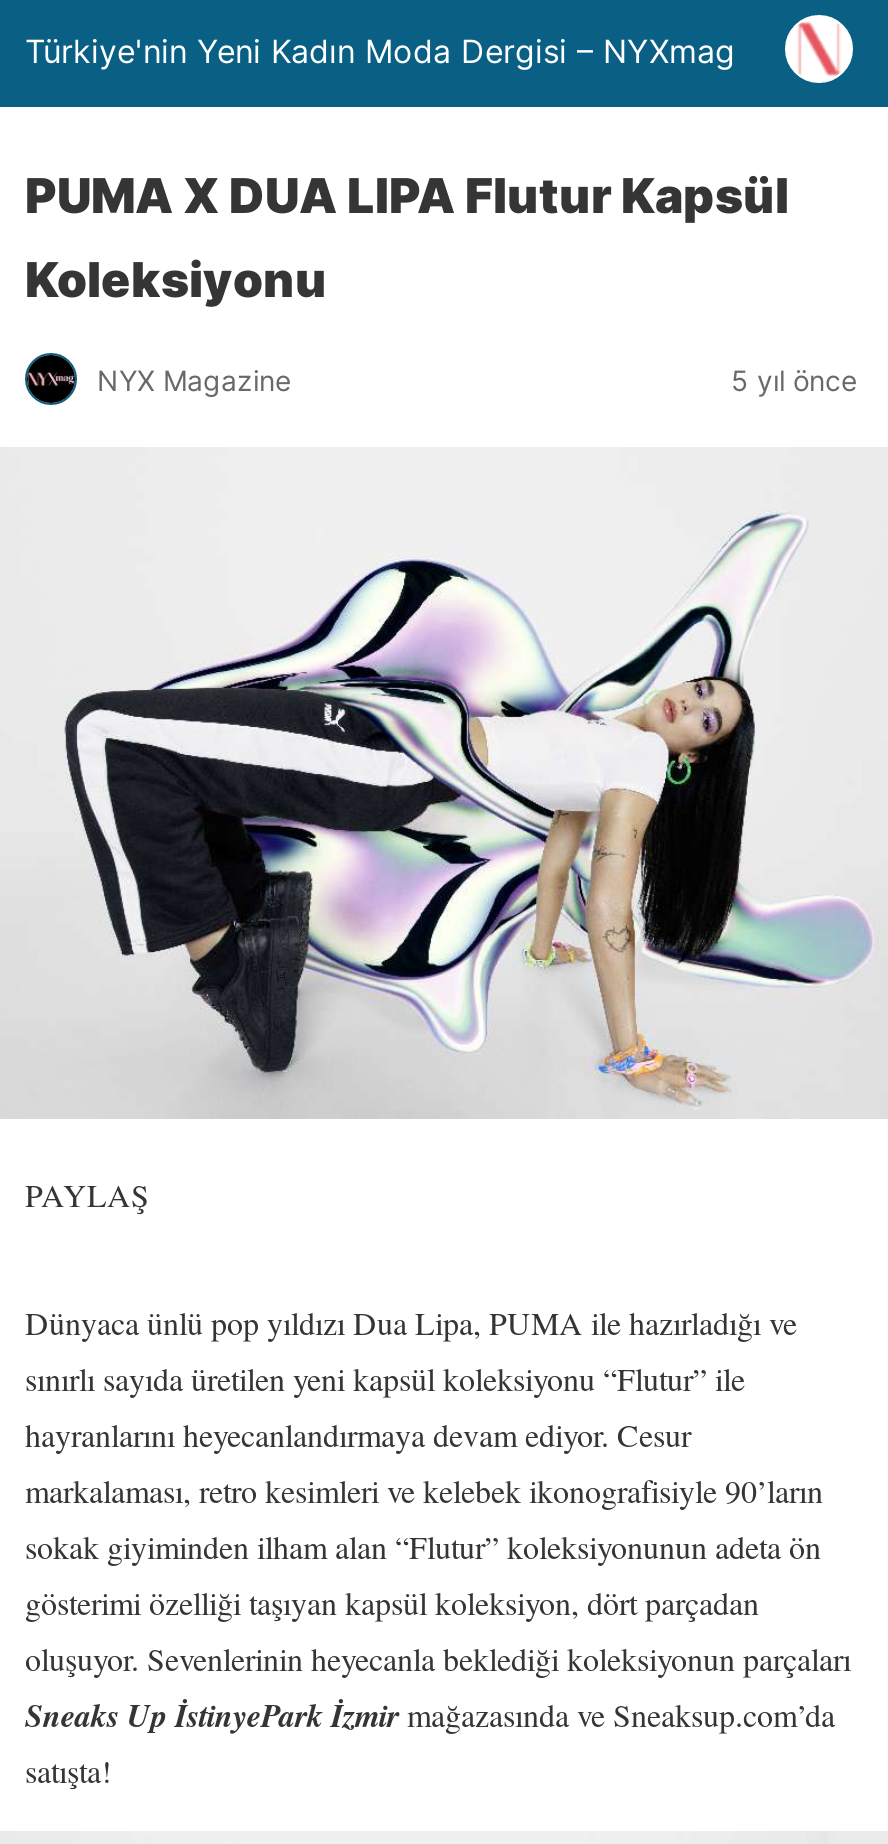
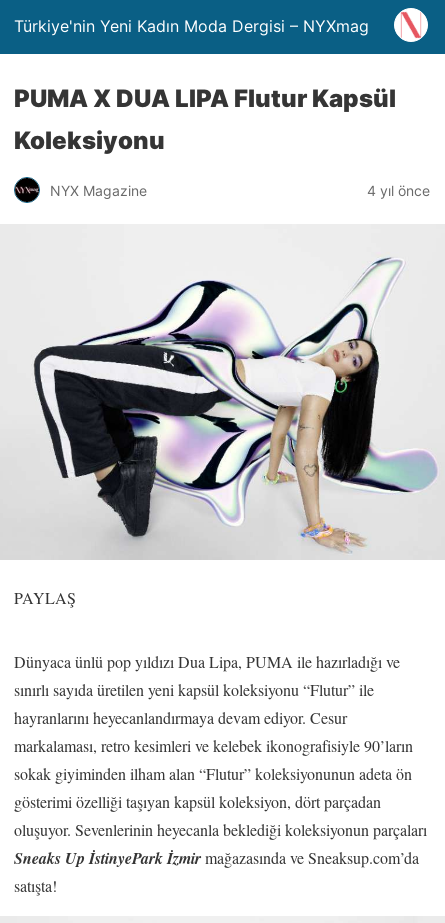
[731,362,857,396] 5 yıl önce -> [367,181,430,198] 4 yıl önce

